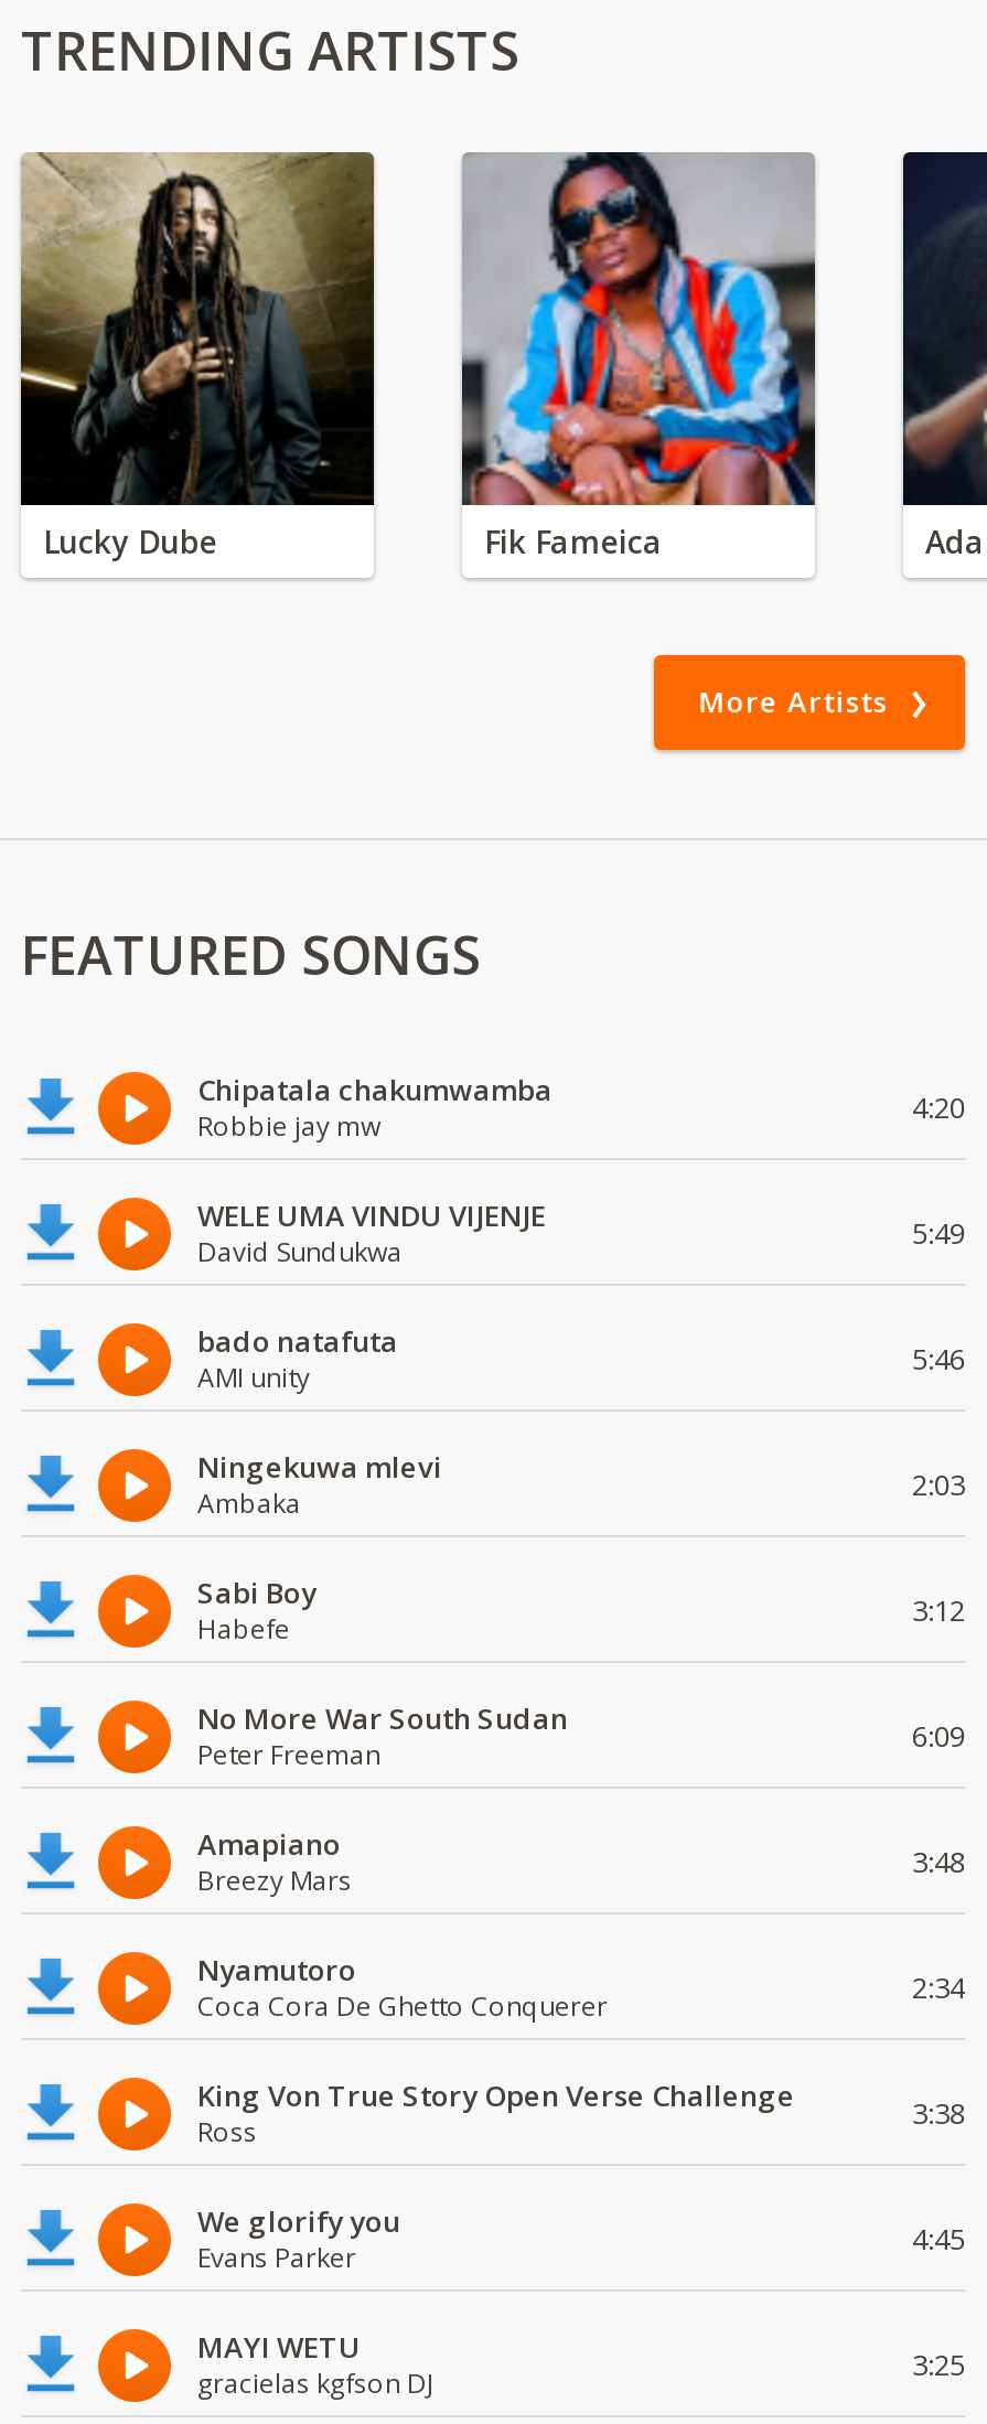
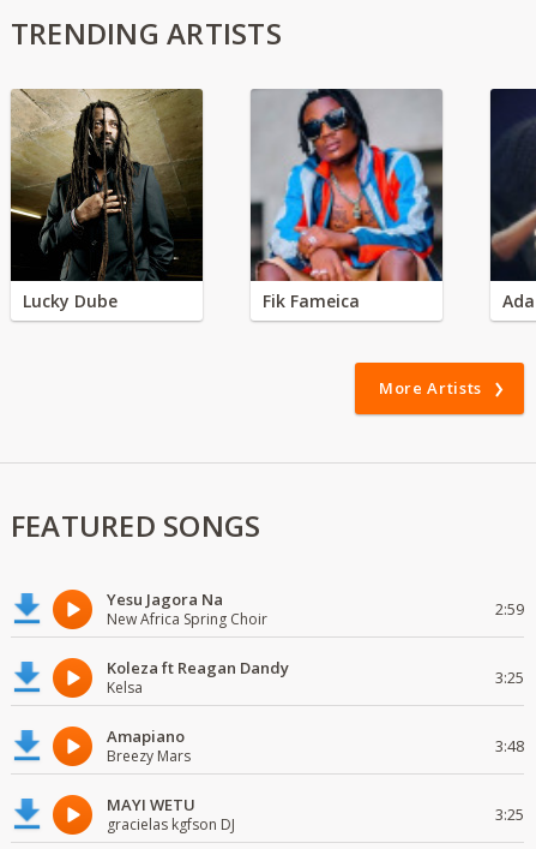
[197,1070,965,1773] Chipatala chakumwamba | Robbie jay mw | 4:20 | WELE UMA VINDU VIJENJE | David Sundukwa | 5:49 | bado natafuta | AMI unity | 5:46 | Ningekuwa mlevi | Ambaka | 2:03 | Sabi Boy | Habefe | 3:12 | No More War South Sudan | Peter Freeman | 6:09 -> [107,588,524,698] Yesu Jagora Na | New Africa Spring Choir | 2:59 | Koleza ft Reagan Dandy | Kelsa | 3:25
[197,1950,965,2276] Nyamutoro | Coca Cora De Ghetto Conquerer | 2:34 | King Von True Story Open Verse Challenge | Ross | 3:38 | We glorify you | Evans Parker | 4:45 -> none

